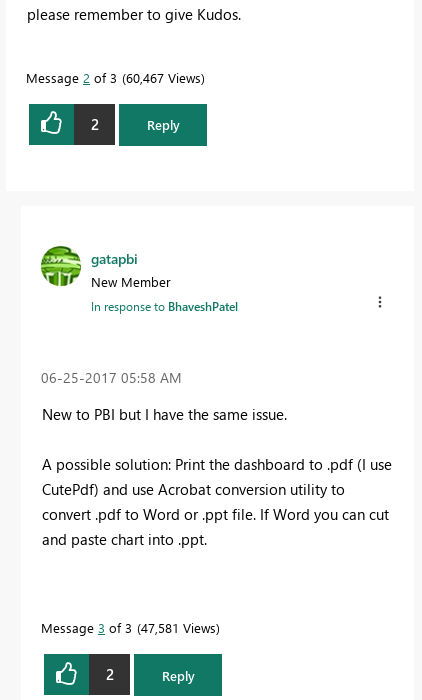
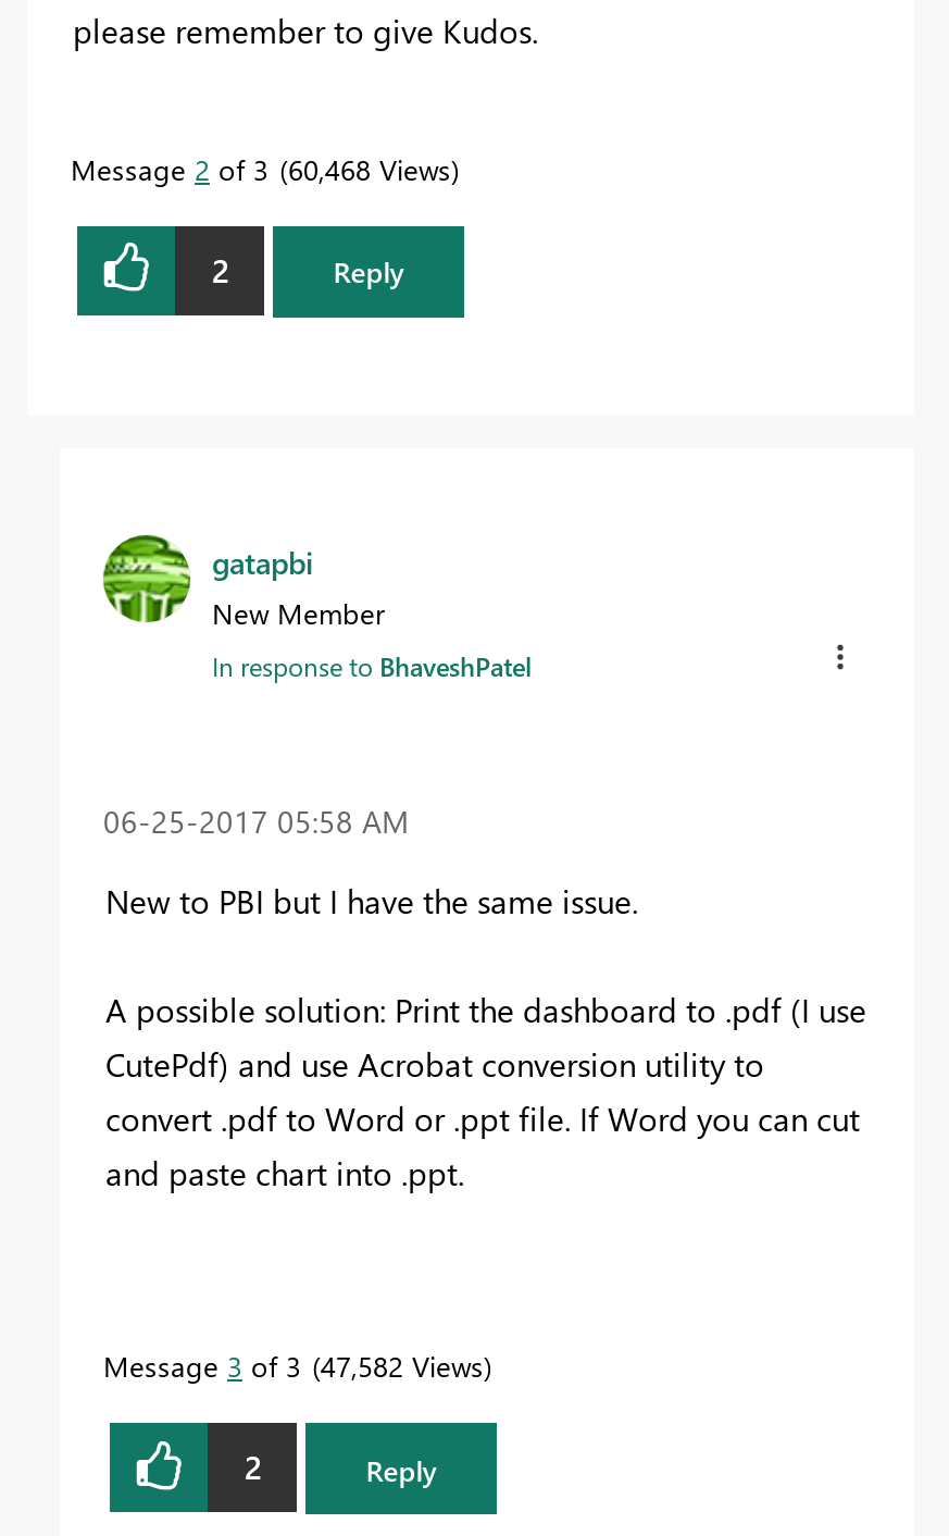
[26,68,201,85] Message 2 of 3 60,467 Views -> [71,149,451,186] Message 2 of 3 60,468 Views
[41,619,216,636] Message 3 of 3 47,581 Views -> [103,1347,484,1383] Message 3 of 3 47,582 Views

